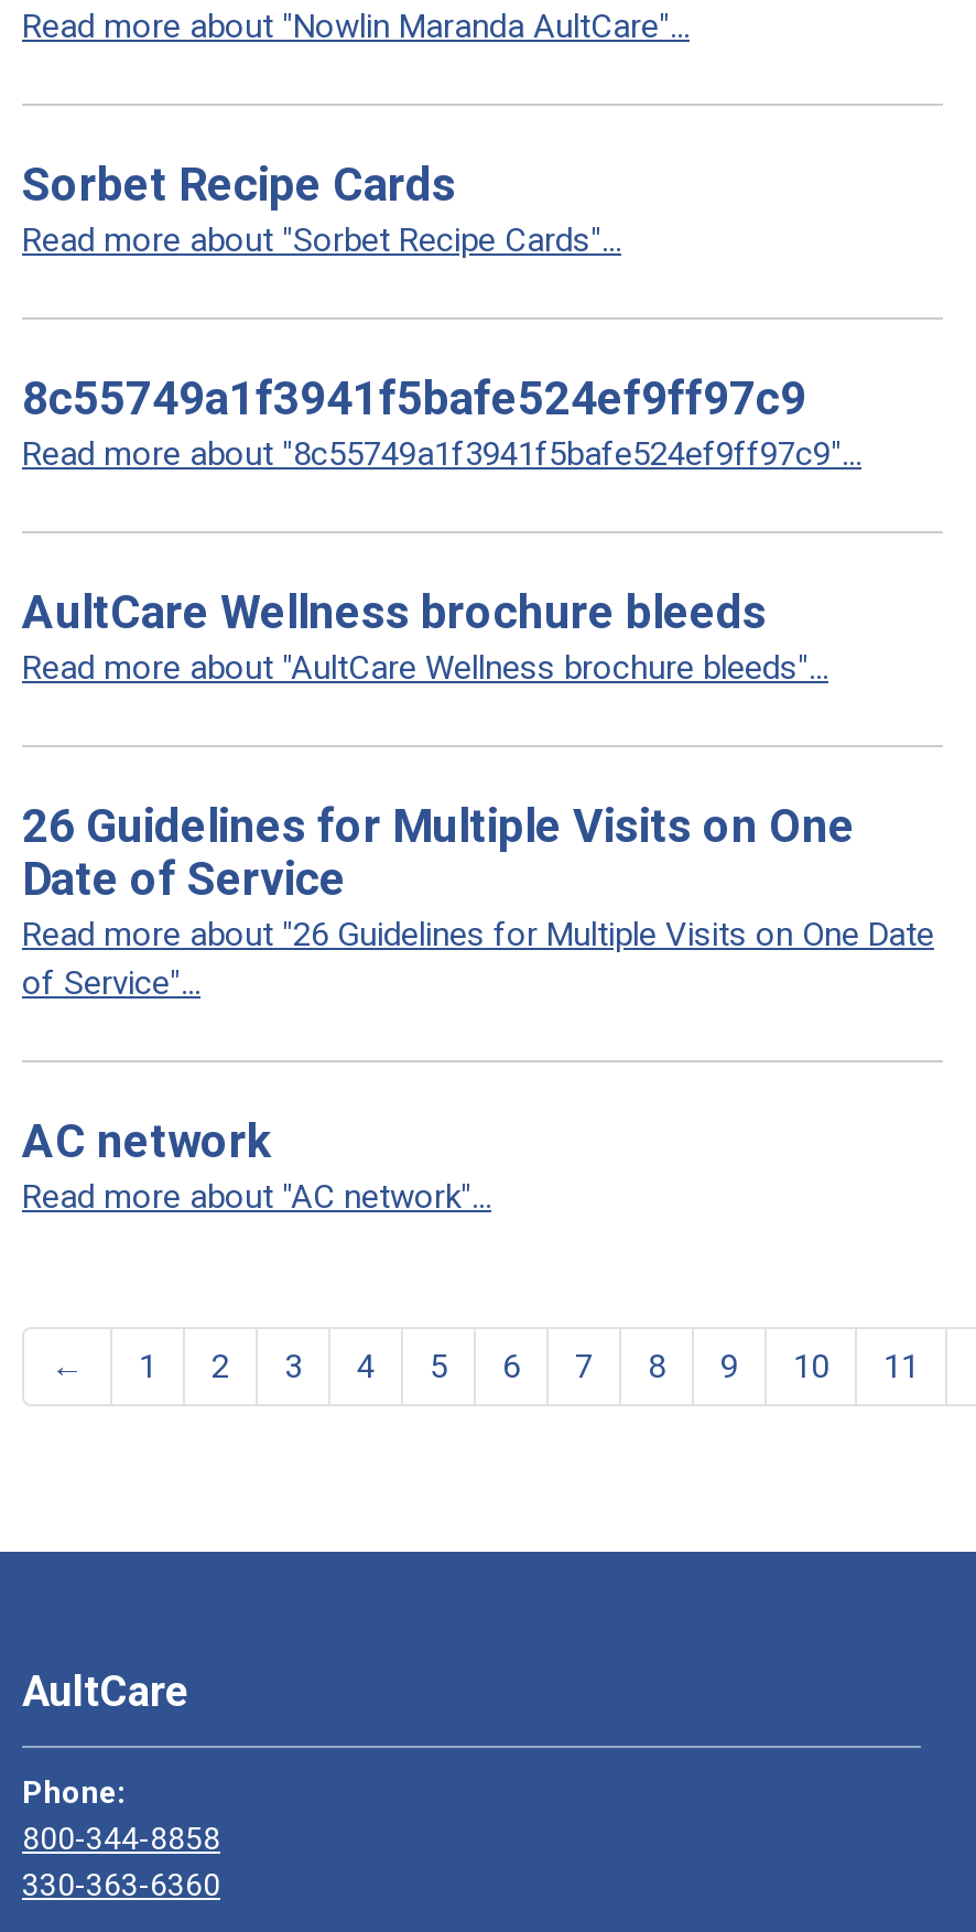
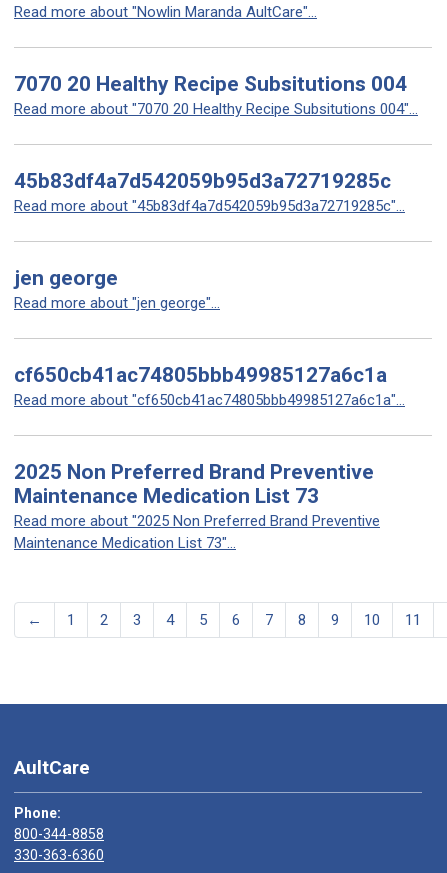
[22,159,621,260] Sorbet Recipe Cards | Read more about "Sorbet Recipe Cards"... -> [14,72,418,118] 7070 20 Healthy Recipe Subsitutions 004 | Read more about "7070 20 Healthy Recipe Subsitutions 004"...
[22,373,861,474] 8c55749a1f3941f5bafe524ef9ff97c9 | Read more about "8c55749a1f3941f5bafe524ef9ff97c9"... -> [14,169,405,215] 45b83df4a7d542059b95d3a72719285c | Read more about "45b83df4a7d542059b95d3a72719285c"...
[22,586,828,688] AultCare Wellness brochure bleeds | Read more about "AultCare Wellness brochure bleeds"... -> [14,266,220,312] jen george | Read more about "jen george"...
[22,800,934,1003] 26 Guidelines for Multiple Visits on One | Date of Service | Read more about "26 Guidelines for Multiple Visits on One Date | of Service"... -> [14,363,405,409] cf650cb41ac74805bbb49985127a6c1a | Read more about "cf650cb41ac74805bbb49985127a6c1a"...
[22,1115,491,1217] AC network | Read more about "AC network"... -> [14,460,380,552] 2025 Non Preferred Brand Preventive | Maintenance Medication List 73 | Read more about "2025 Non Preferred Brand Preventive | Maintenance Medication List 73"...

